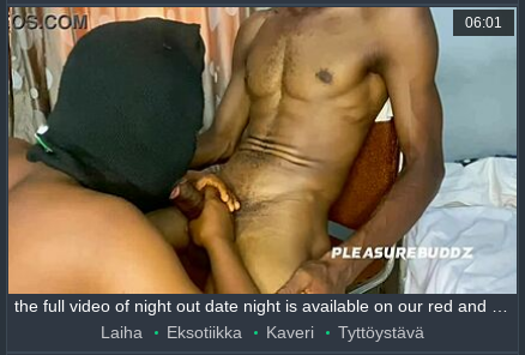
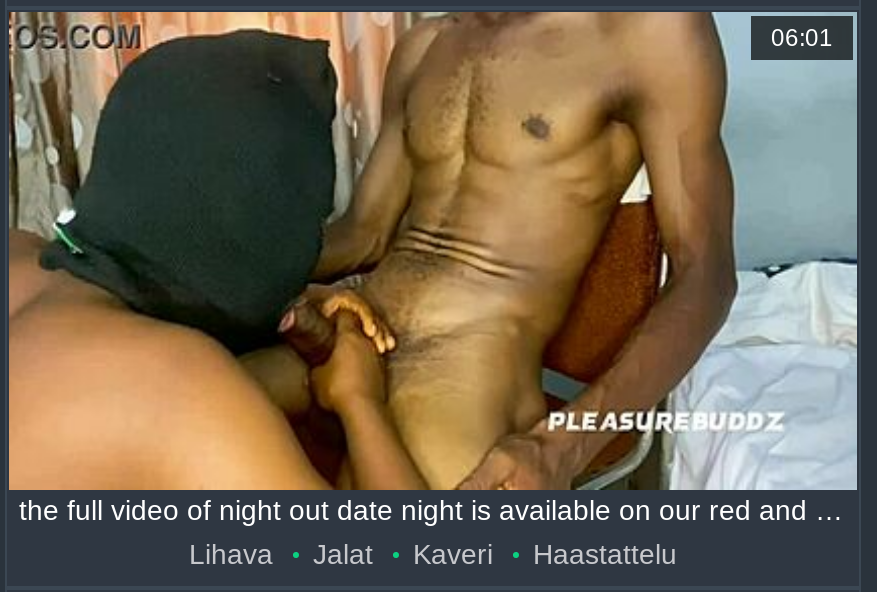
[101,322,242,341] Laiha | Eksotiikka -> [189,537,373,569] Lihava | Jalat
[338,322,424,341] Tyttöystävä -> [533,537,677,569] Haastattelu

